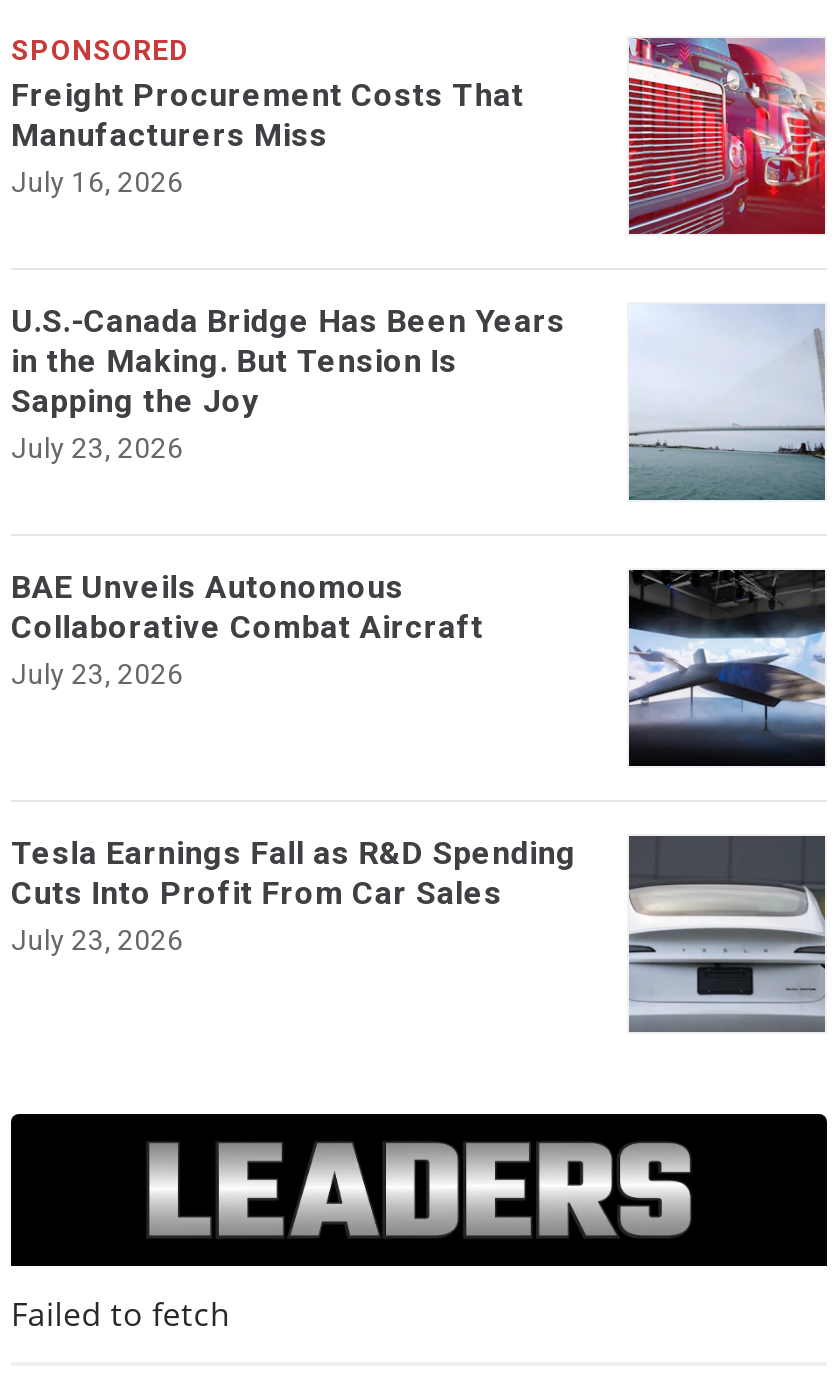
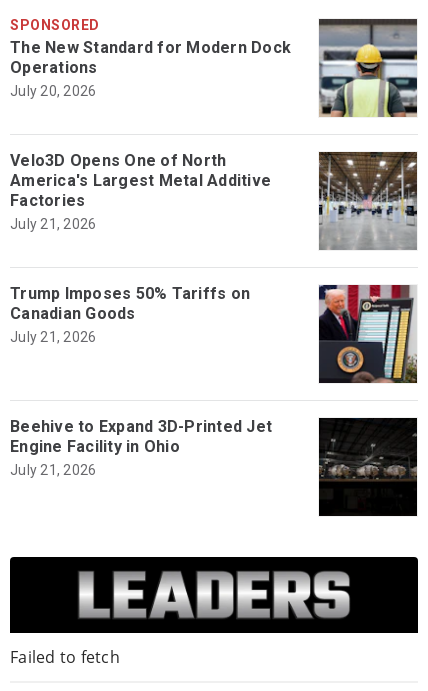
[629,36,827,236] [image] -> [318,18,418,118] [image]
[11,76,524,198] Freight Procurement Costs That | Manufacturers Miss | July 16, 2026 -> [10,38,291,99] The New Standard for Modern Dock | Operations | July 20, 2026
[11,302,565,464] U.S.-Canada Bridge Has Been Years | in the Making. But Tension Is | Sapping the Joy | July 23, 2026 -> [10,151,271,232] Velo3D Opens One of North | America's Largest Metal Additive | Factories | July 21, 2026
[629,304,825,500] [image] -> [318,151,418,250] [image]
[11,568,483,690] BAE Unveils Autonomous | Collaborative Combat Aircraft | July 23, 2026 -> [10,284,250,345] Trump Imposes 50% Tariffs on | Canadian Goods | July 21, 2026
[627,568,827,768] [image] -> [318,284,417,384] [image]
[11,834,577,956] Tesla Earnings Fall as R&D Spending | Cuts Into Profit From Car Sales | July 23, 2026 -> [10,417,272,478] Beehive to Expand 3D-Printed Jet | Engine Facility in Ohio | July 21, 2026
[629,836,827,1034] [image] -> [318,419,418,517] [image]

